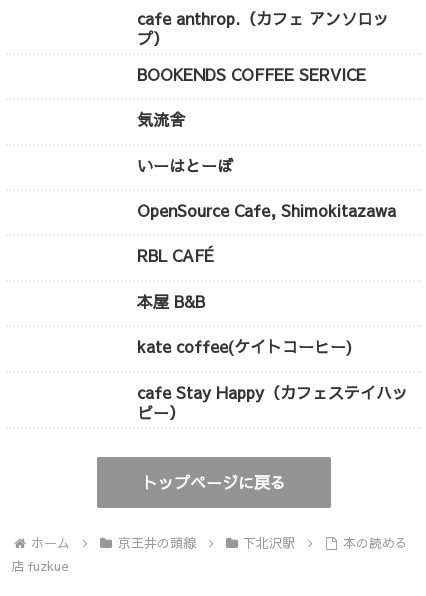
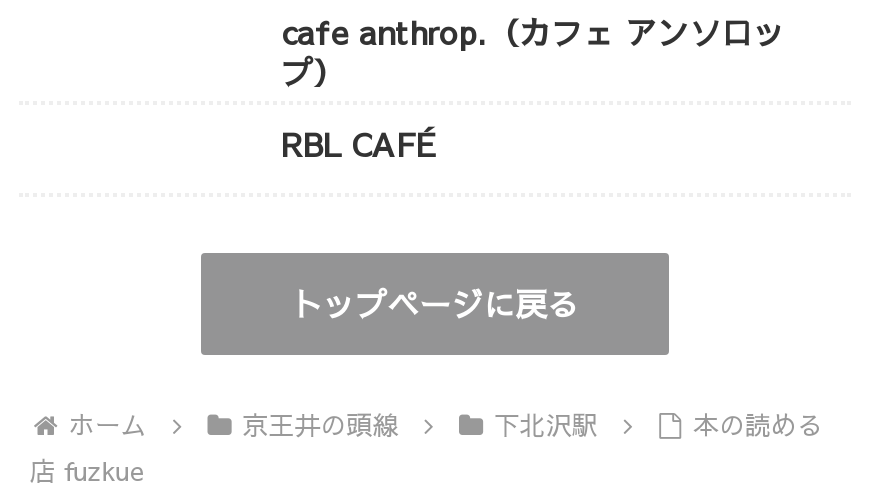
[137,63,396,221] BOOKENDS COFFEE SERVICE | 気流舎 | いーはとーぼ | OpenSource Cafe, Shimokitazawa -> none
[137,290,408,423] 本屋 B&B | kate coffee(ケイトコーヒー) | cafe Stay Happy（カフェステイハッ | ピー） -> none

